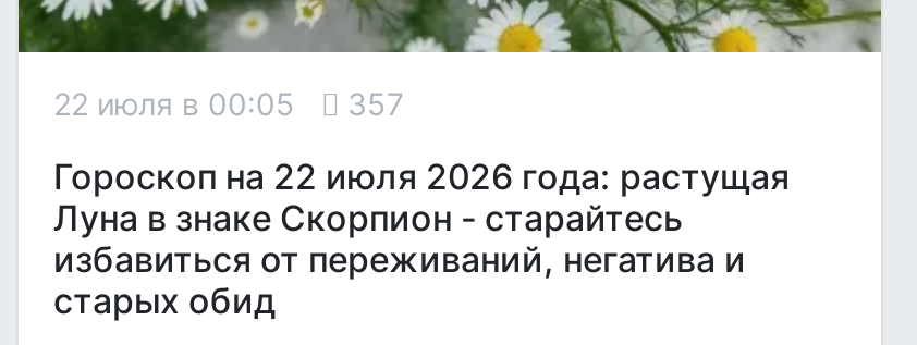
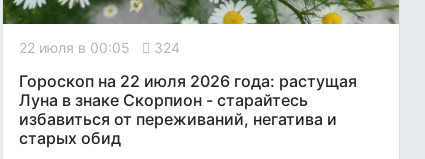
[53,84,404,121] 22 июля в 00:05 357 -> [19,39,180,56] 22 июля в 00:05 324

